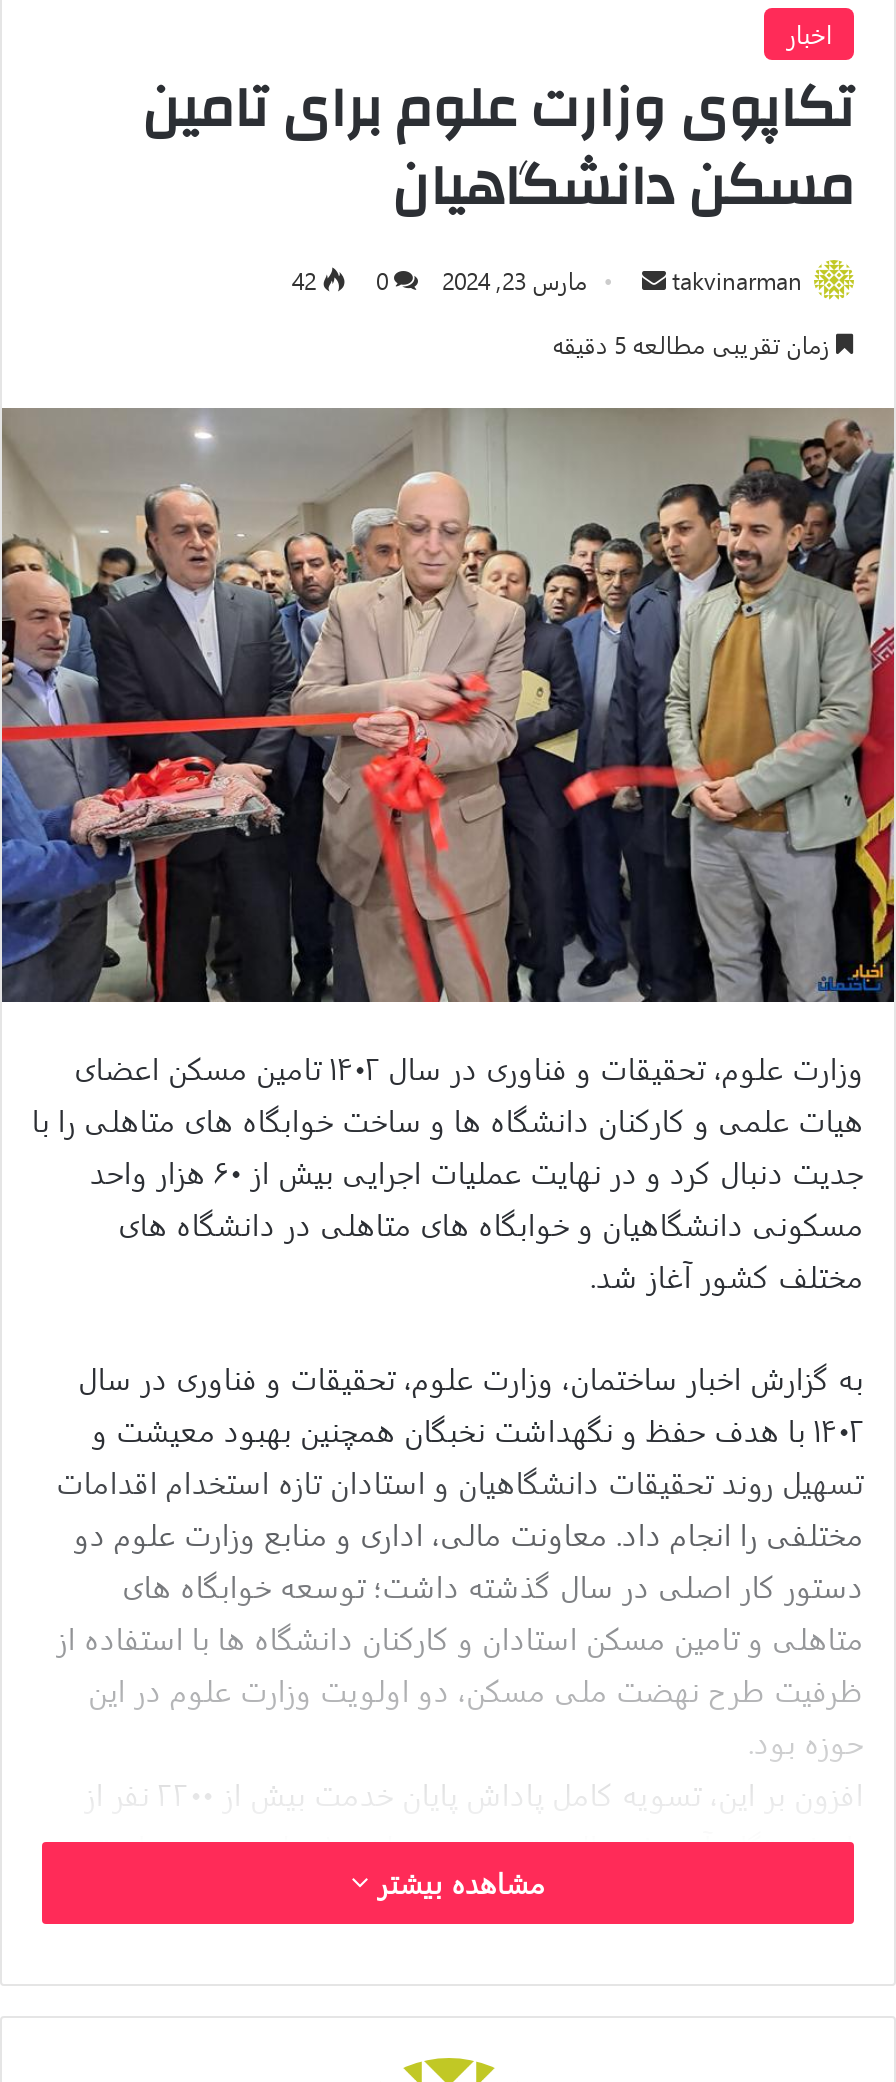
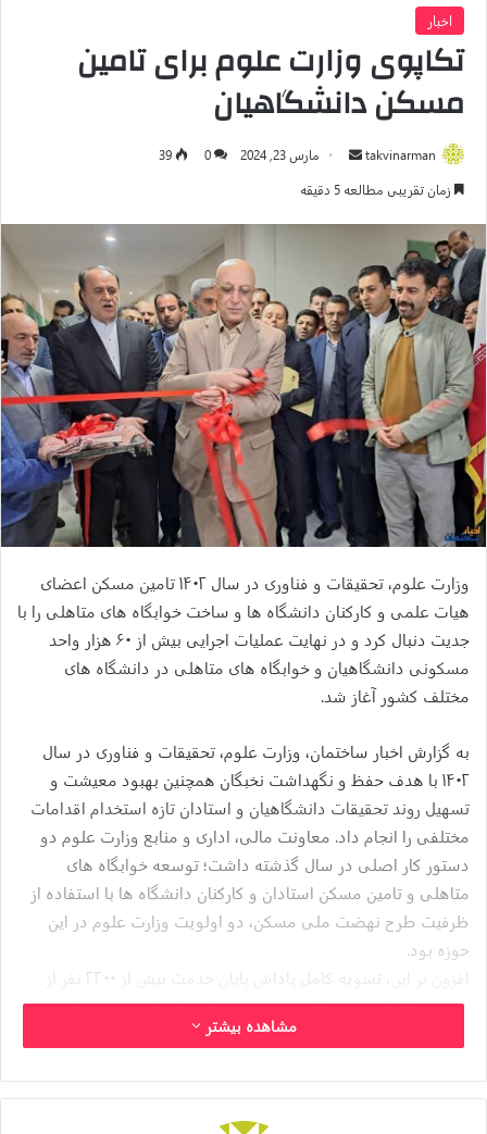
[292,264,388,296] 42 0 -> [159,146,211,163] 39 0

